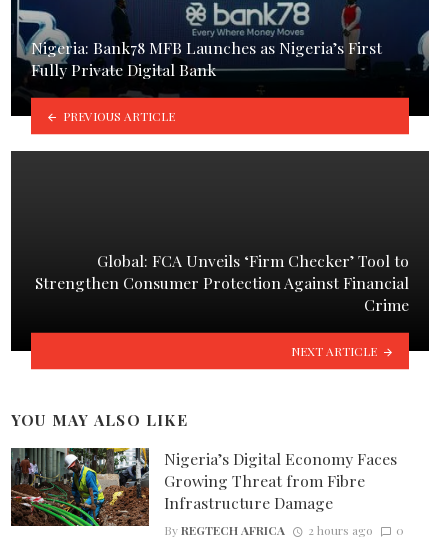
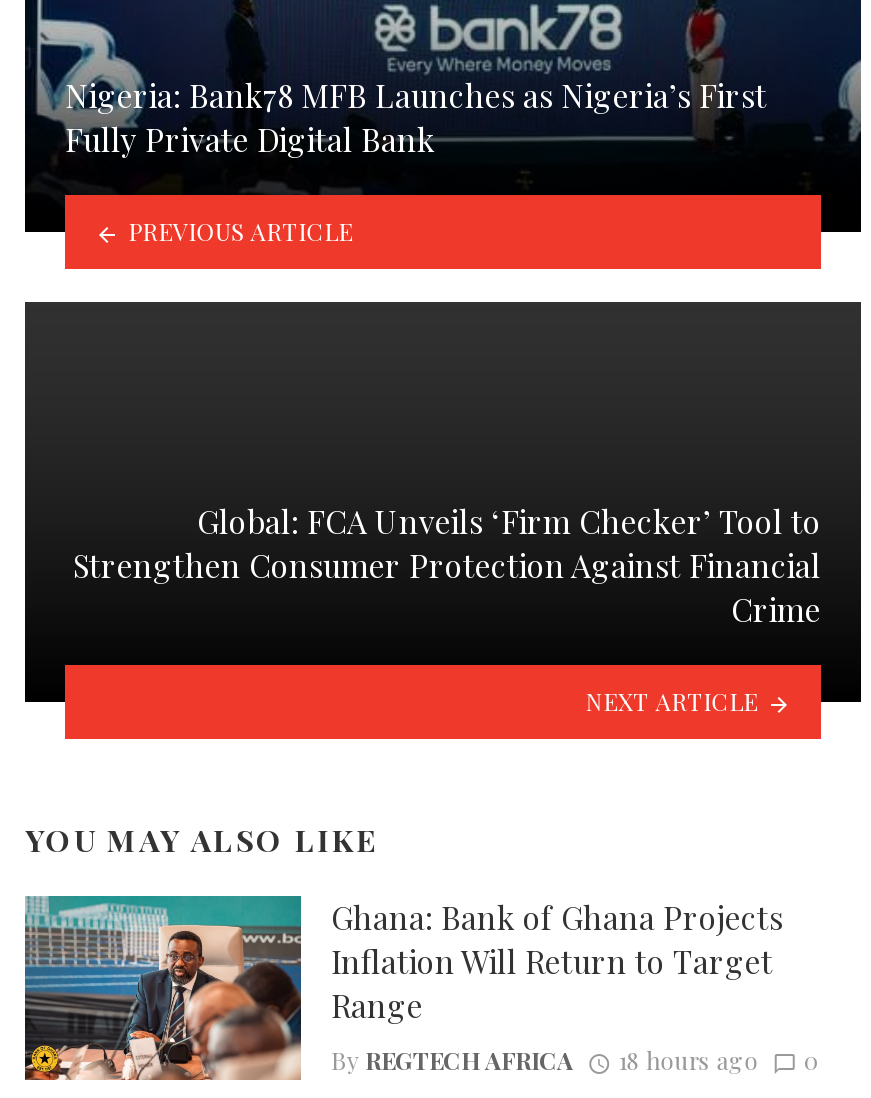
[10,447,397,540] [image] | Nigeria’s Digital Economy Faces | Growing Threat from Fibre | Infrastructure Damage -> [23,894,783,1082] [image] | Ghana: Bank of Ghana Projects | Inflation Will Return to Target | Range
[164,522,403,538] By REGTECH AFRICA 2 hours ago 0 -> [331,1043,820,1075] By REGTECH AFRICA 18 hours ago 0

